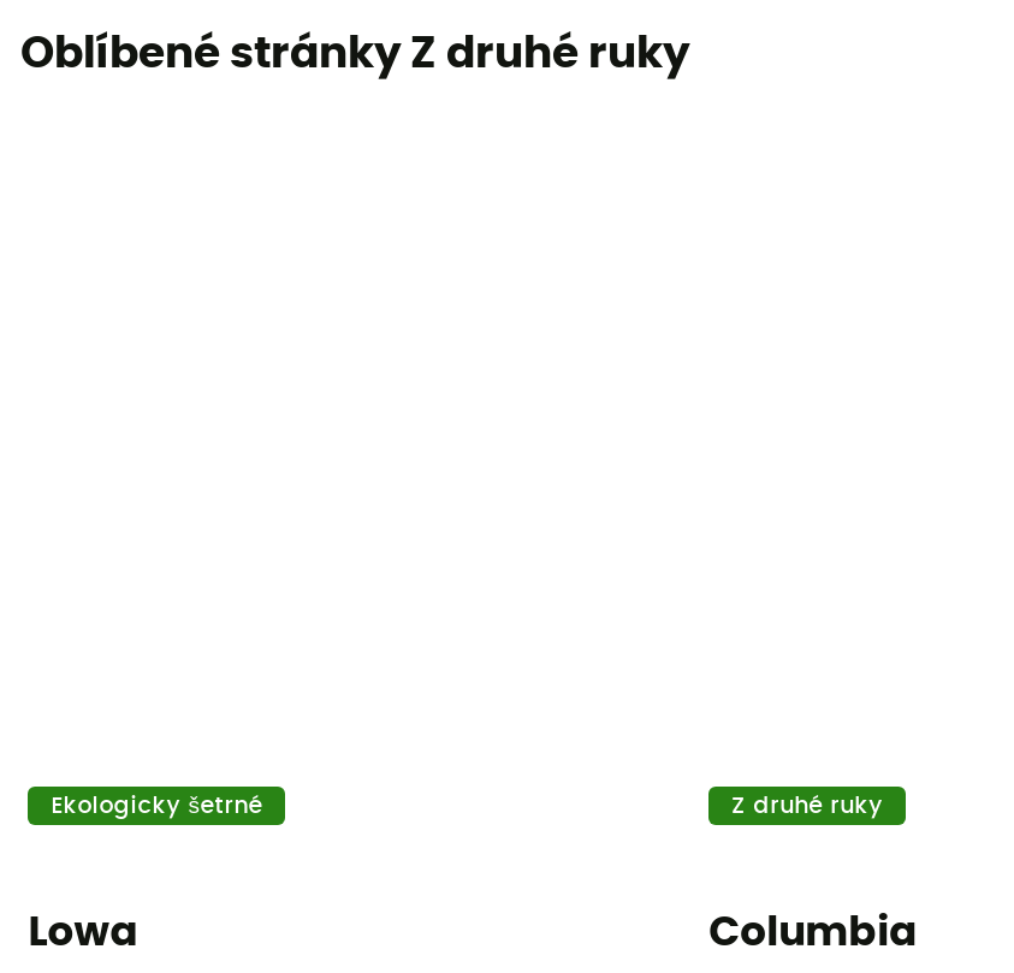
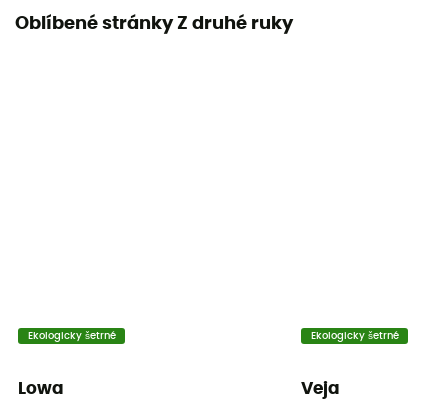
[732,794,883,818] Z druhé ruky -> [311,331,399,341] Ekologicky šetrné
[709,912,918,953] Columbia -> [301,380,340,397] Veja

